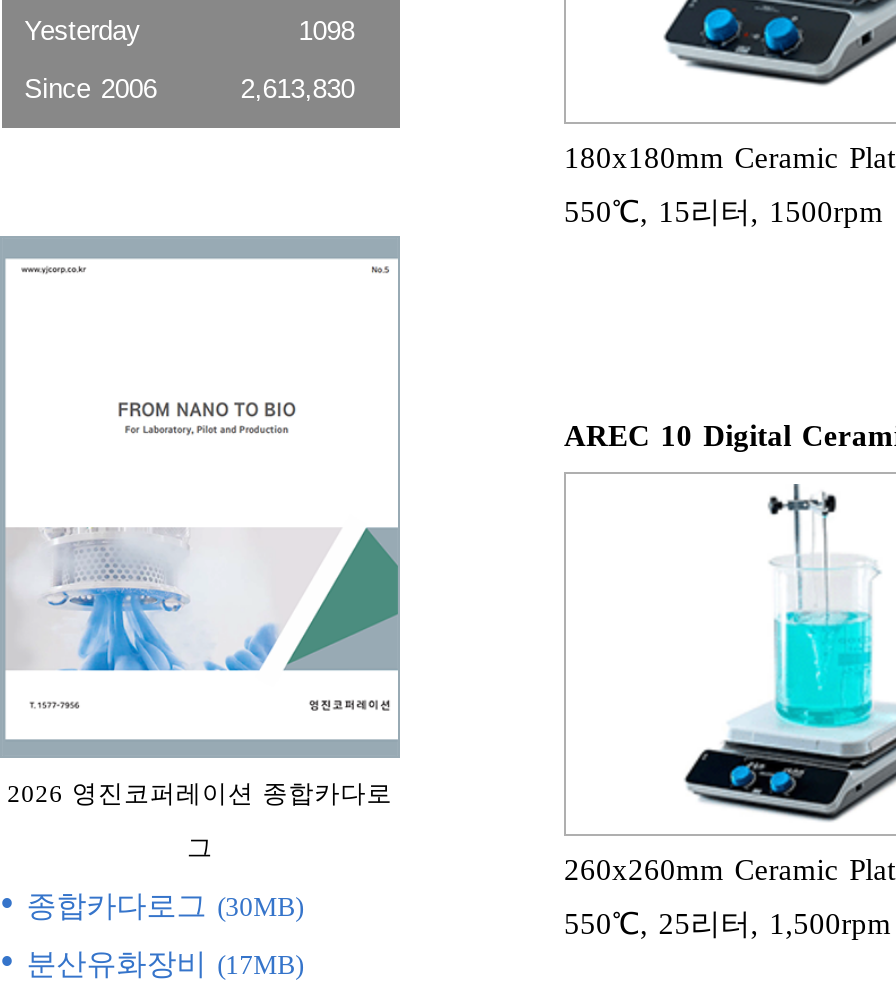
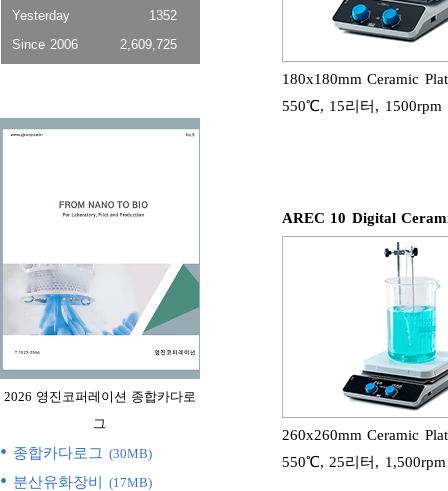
[299,16,355,46] 1098 -> [149,8,177,23] 1352
[241,74,355,104] 2,613,830 -> [120,37,177,52] 2,609,725

